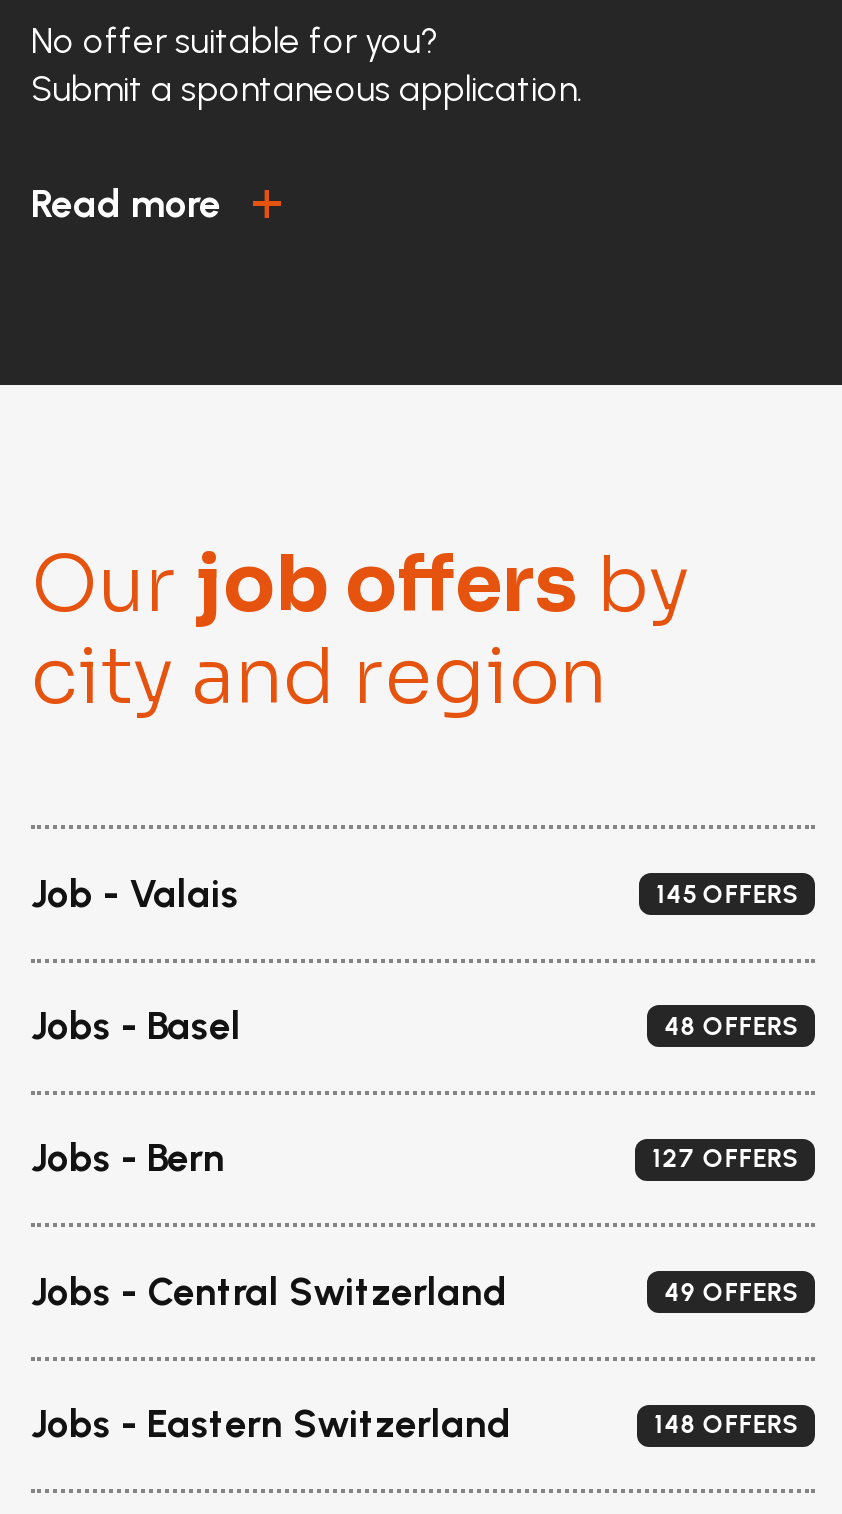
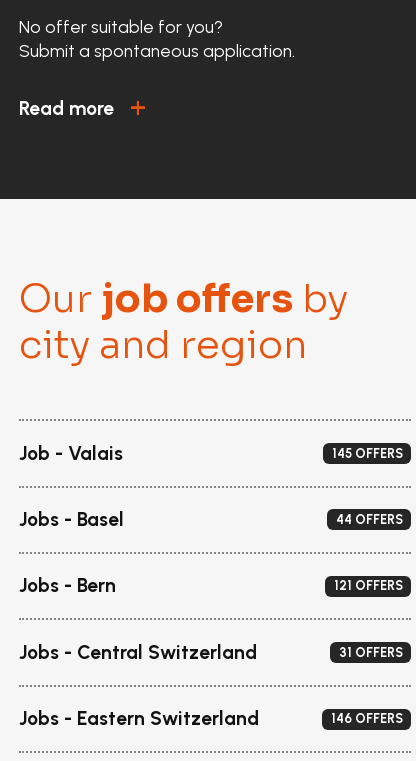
[664,1011,798,1041] 48 OFFERS -> [336,512,403,527] 44 OFFERS
[652,1144,798,1174] 127 OFFERS -> [334,578,403,593] 121 OFFERS
[664,1276,798,1306] 49 OFFERS -> [339,645,403,660] 31 OFFERS
[654,1409,798,1439] 148 OFFERS -> [331,711,403,726] 146 OFFERS

